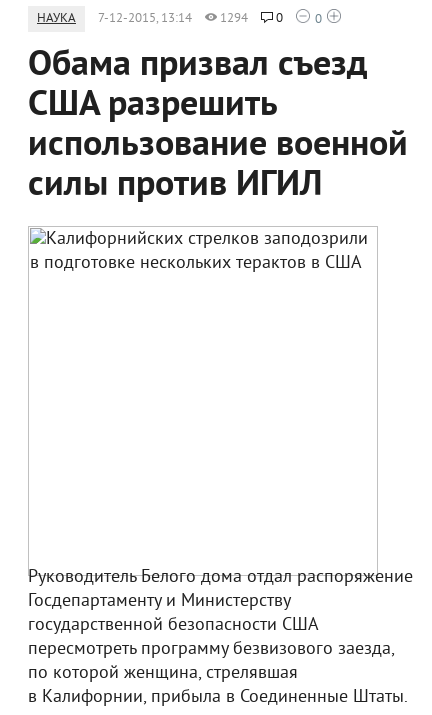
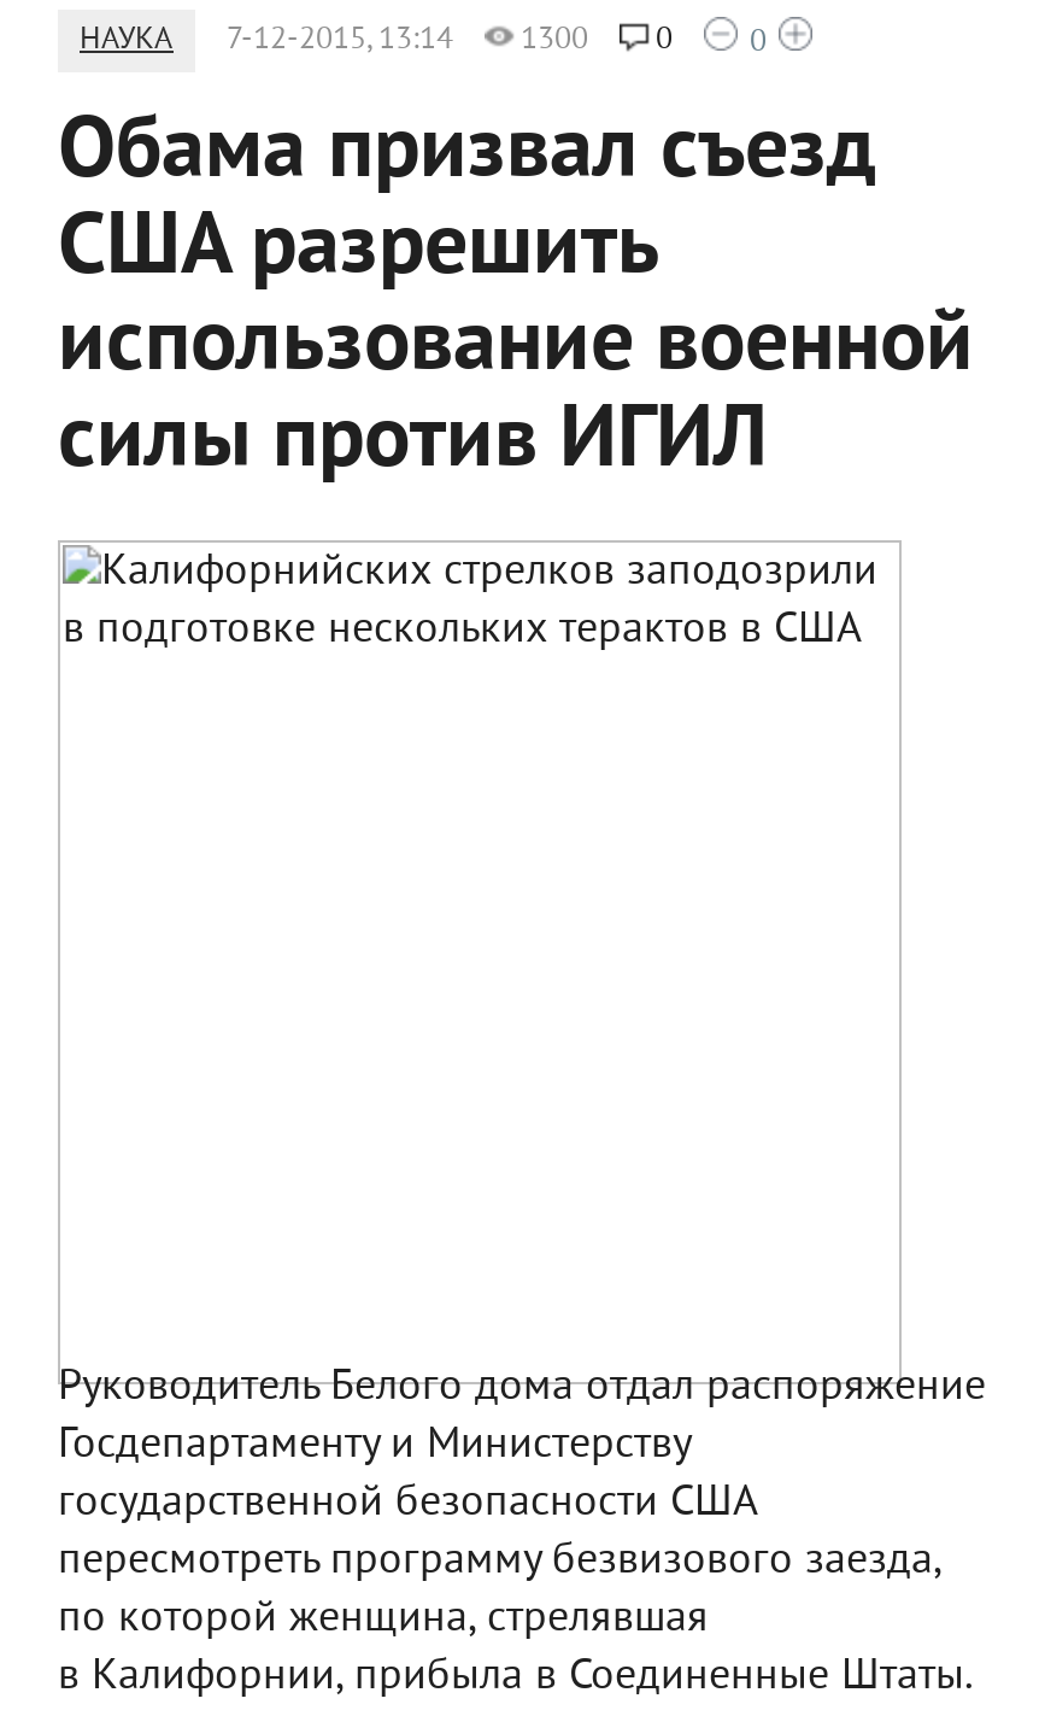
[37,11,322,28] НАУКА 7-12-2015, 13:14 1294 0 0 -> [80,22,767,63] НАУКА 7-12-2015, 13:14 1300 0 0

